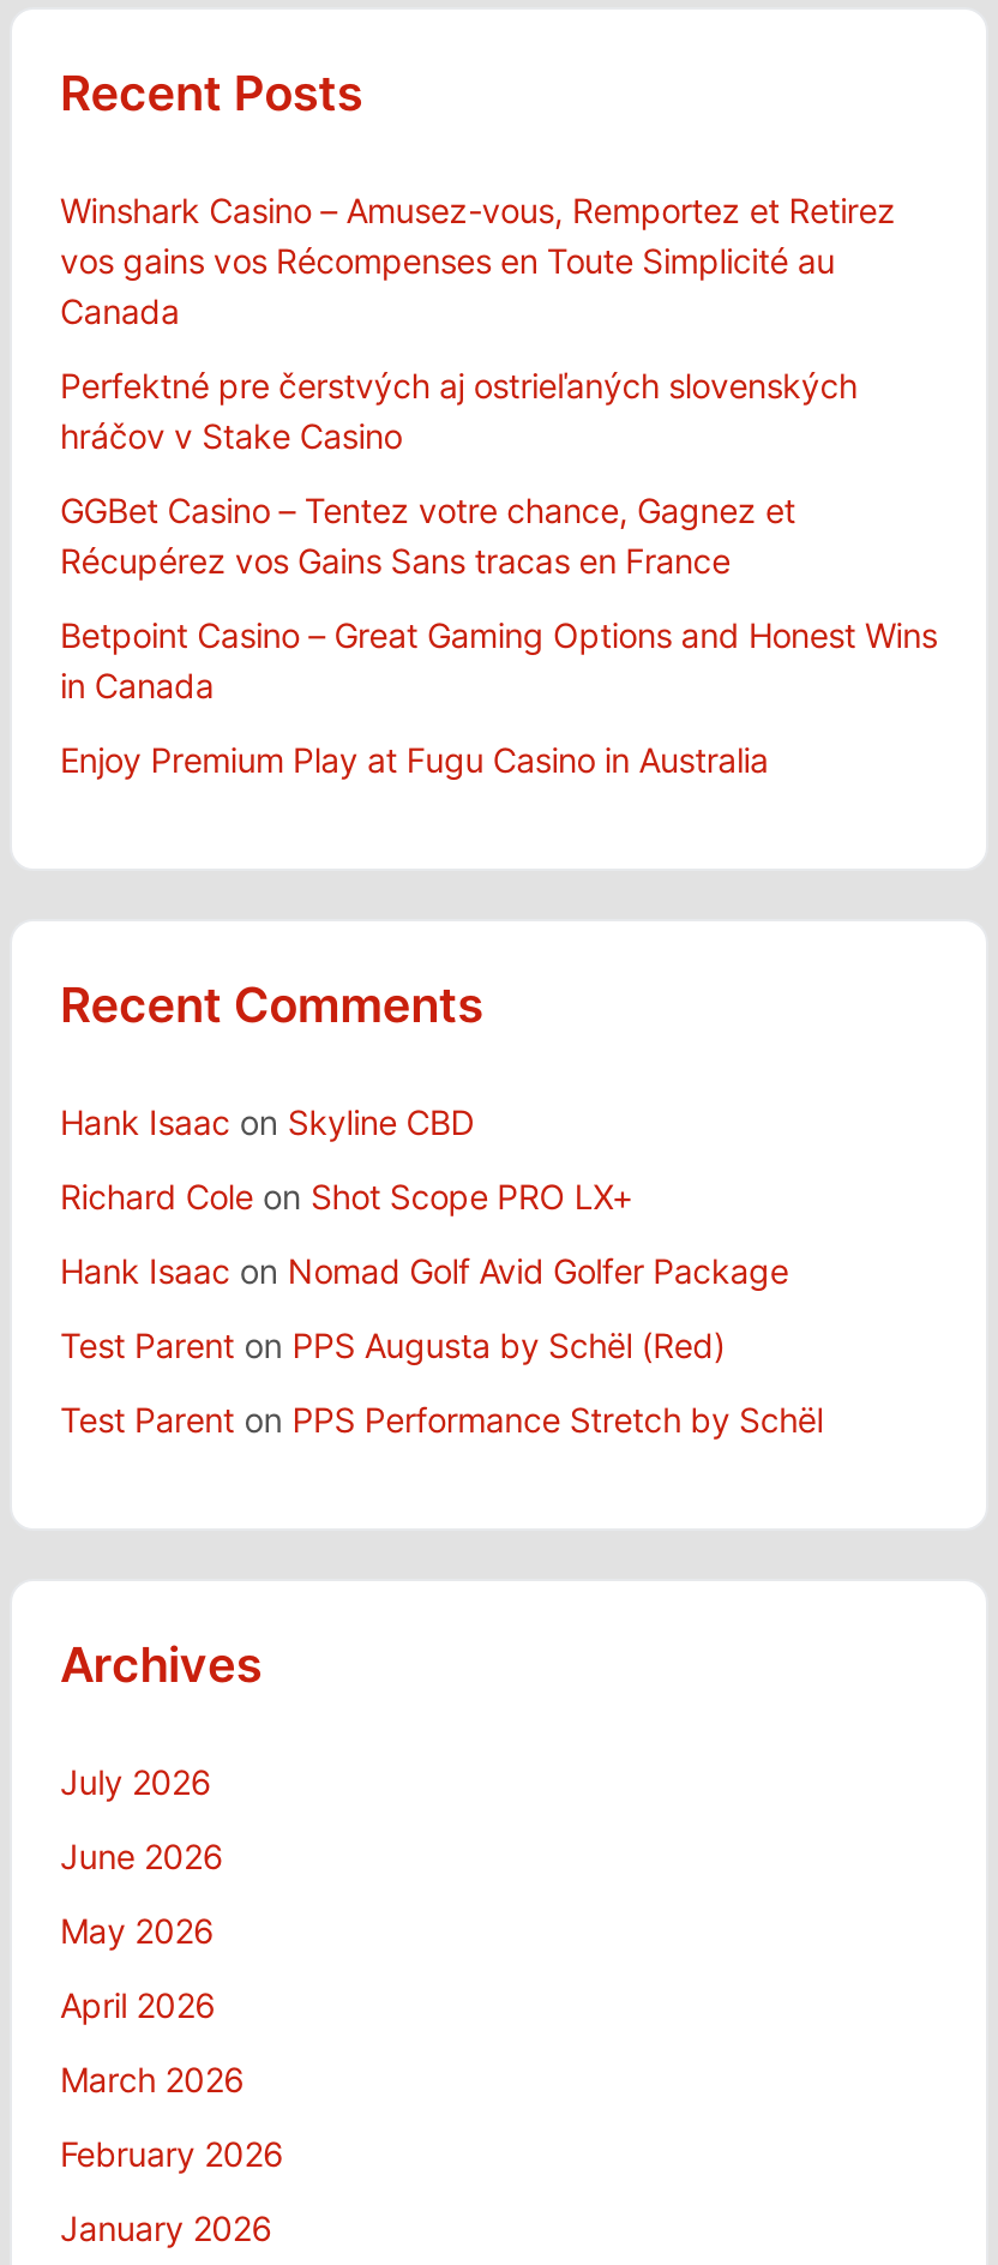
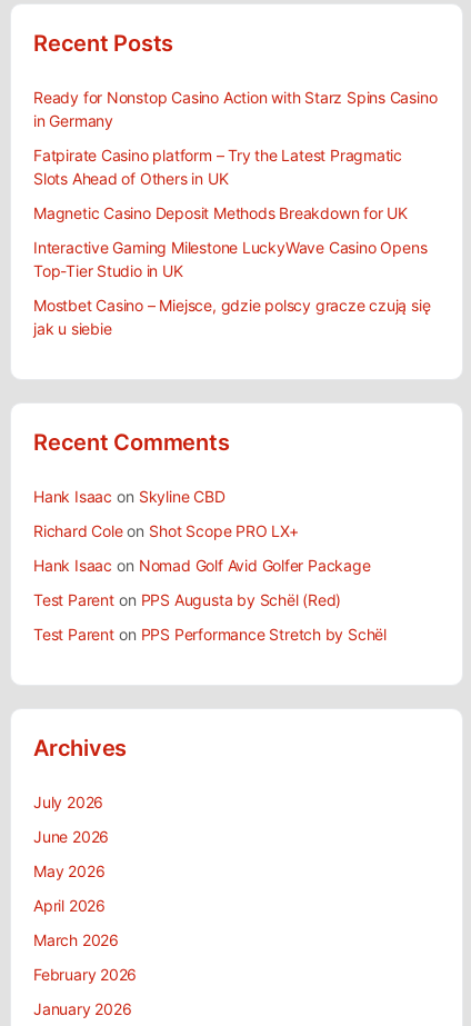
[60,190,896,331] Winshark Casino – Amusez-vous, Remportez et Retirez | vos gains vos Récompenses en Toute Simplicité au | Canada -> [33,88,437,130] Ready for Nonstop Casino Action with Starz Spins Casino | in Germany
[60,365,857,456] Perfektné pre čerstvých aj ostrieľaných slovenských | hráčov v Stake Casino -> [33,146,402,188] Fatpirate Casino platform – Try the Latest Pragmatic | Slots Ahead of Others in UK
[60,489,796,581] GGBet Casino – Tentez votre chance, Gagnez et | Récupérez vos Gains Sans tracas en France -> [33,203,408,222] Magnetic Casino Deposit Methods Breakdown for UK
[60,614,937,705] Betpoint Casino – Great Gaming Options and Honest Wins | in Canada -> [33,238,427,280] Interactive Gaming Milestone LuckyWave Casino Opens | Top-Tier Studio in UK
[60,739,768,780] Enjoy Premium Play at Fugu Casino in Australia -> [33,296,430,338] Mostbet Casino – Miejsce, gdzie polscy gracze czują się | jak u siebie

